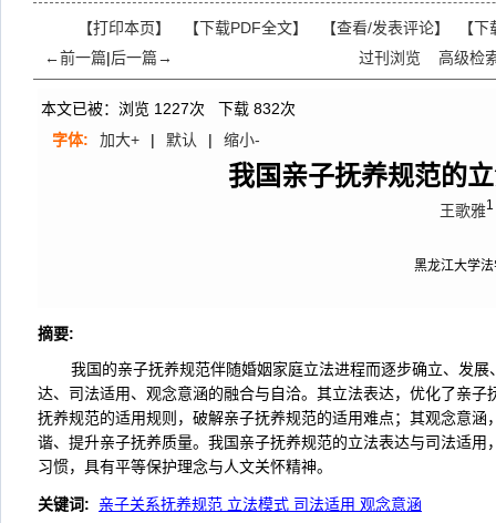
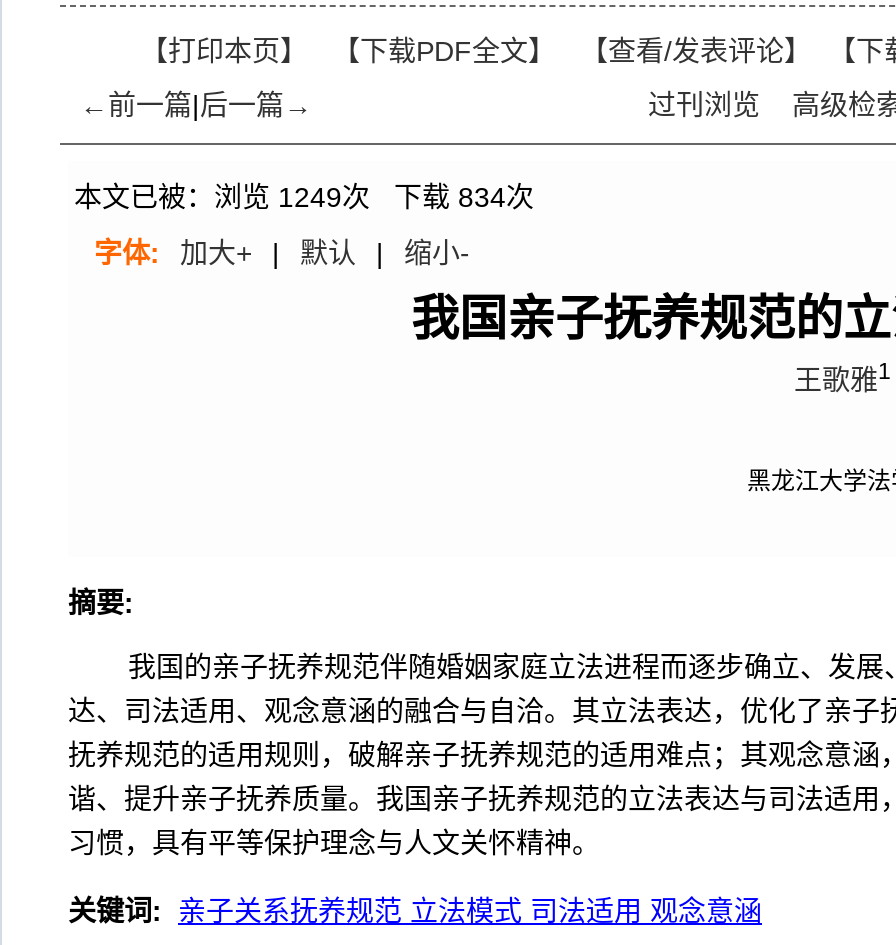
[41,100,296,117] 本文已被：浏览1227次 下载832次 -> [74,181,534,213] 本文已被：浏览1249次 下载834次

